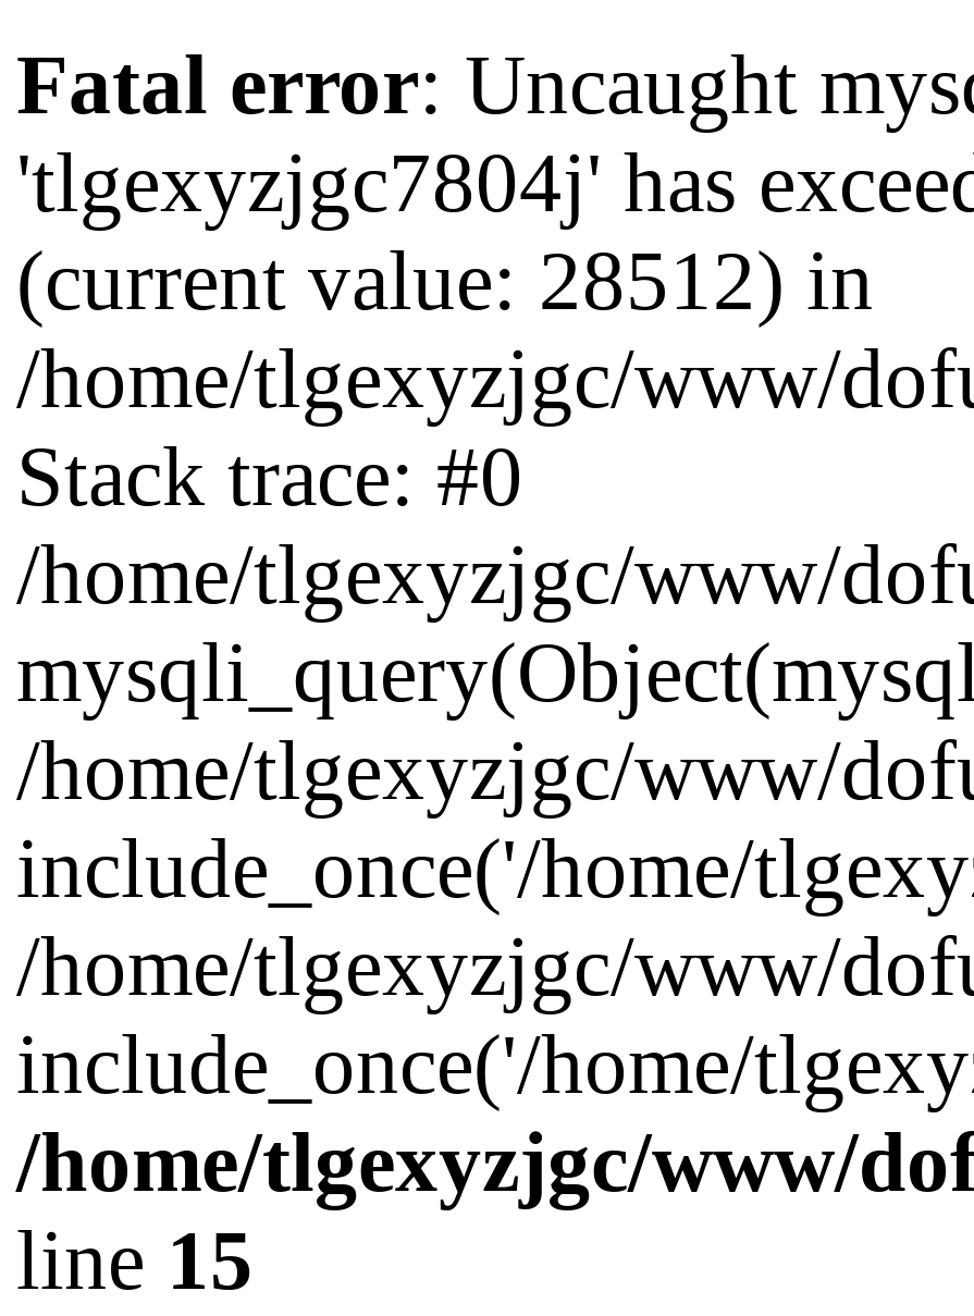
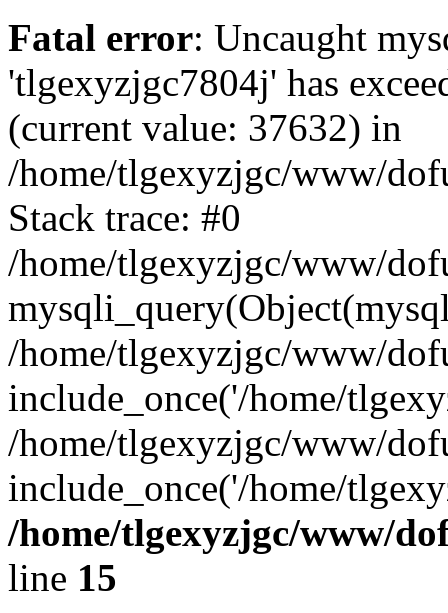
[16,233,874,327] (current value: 28512) in -> [8,106,402,149] (current value: 37632) in

